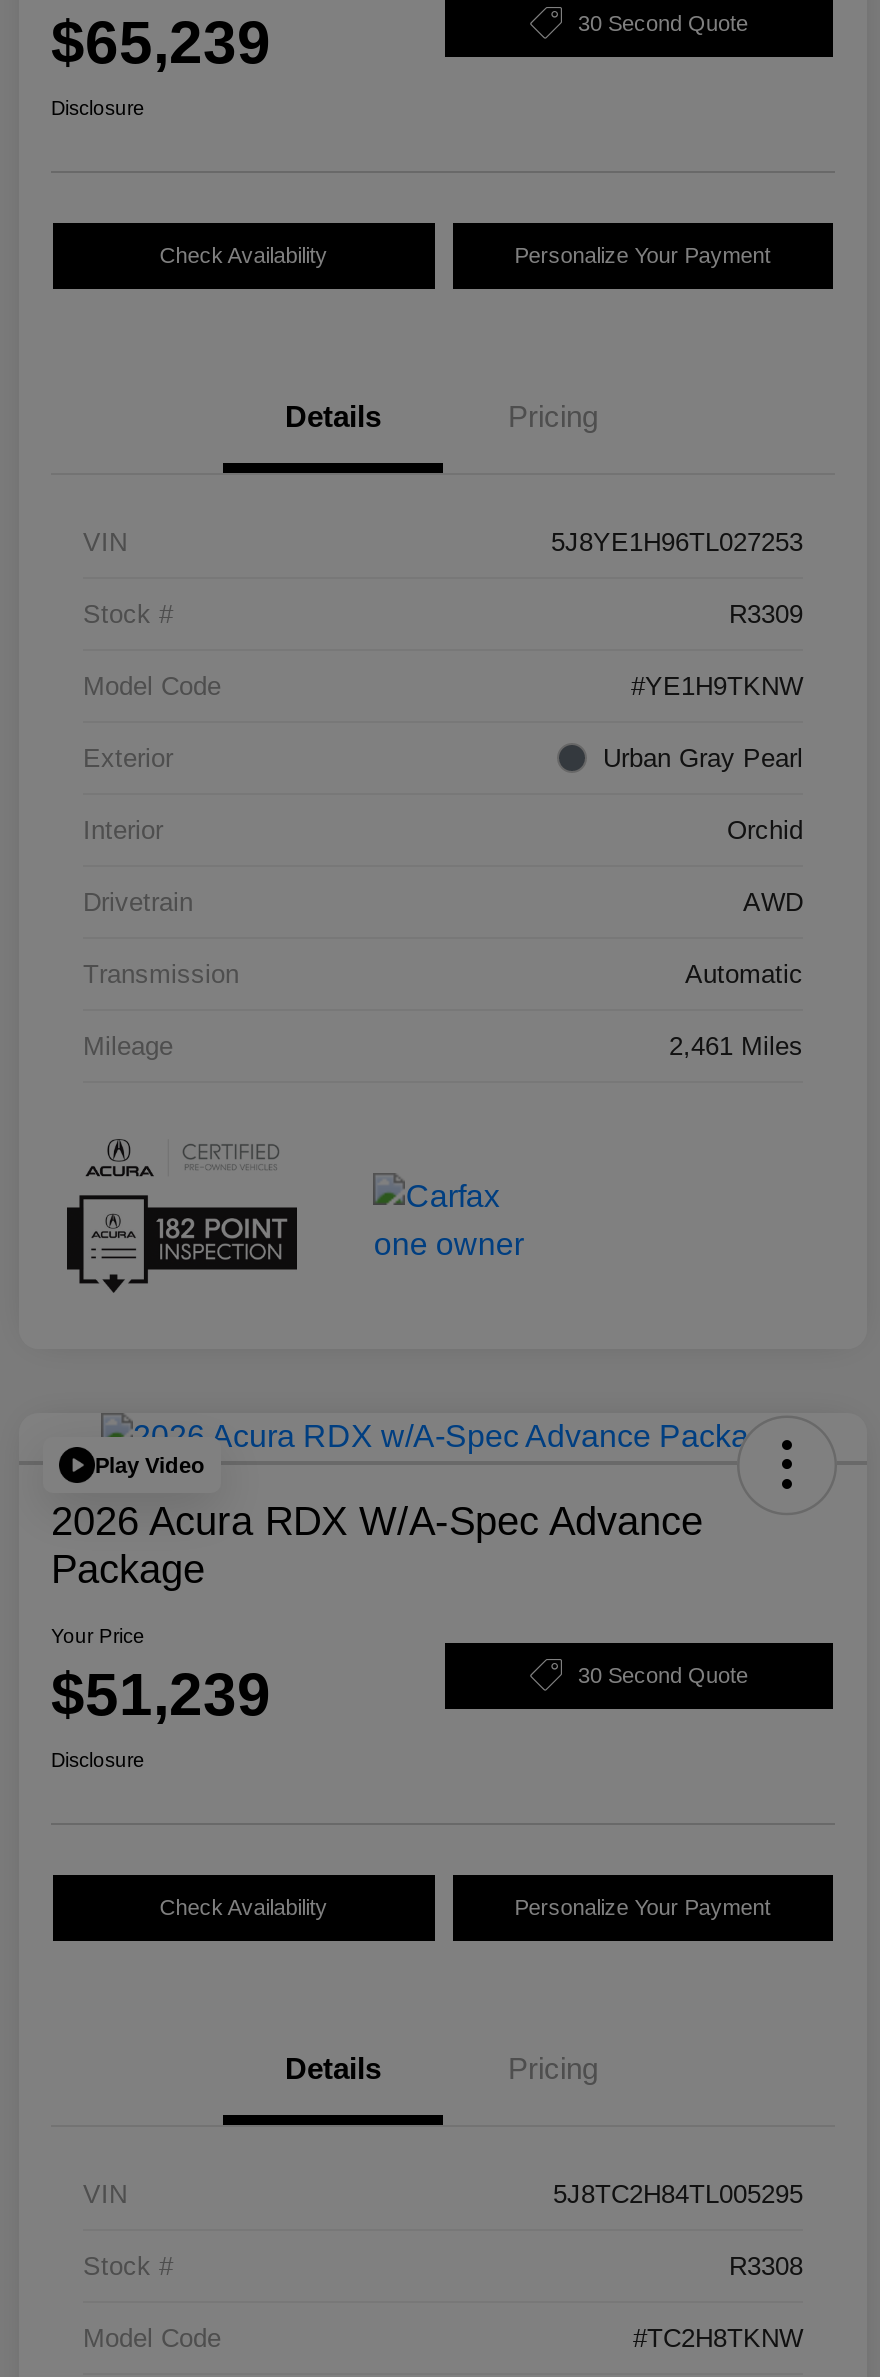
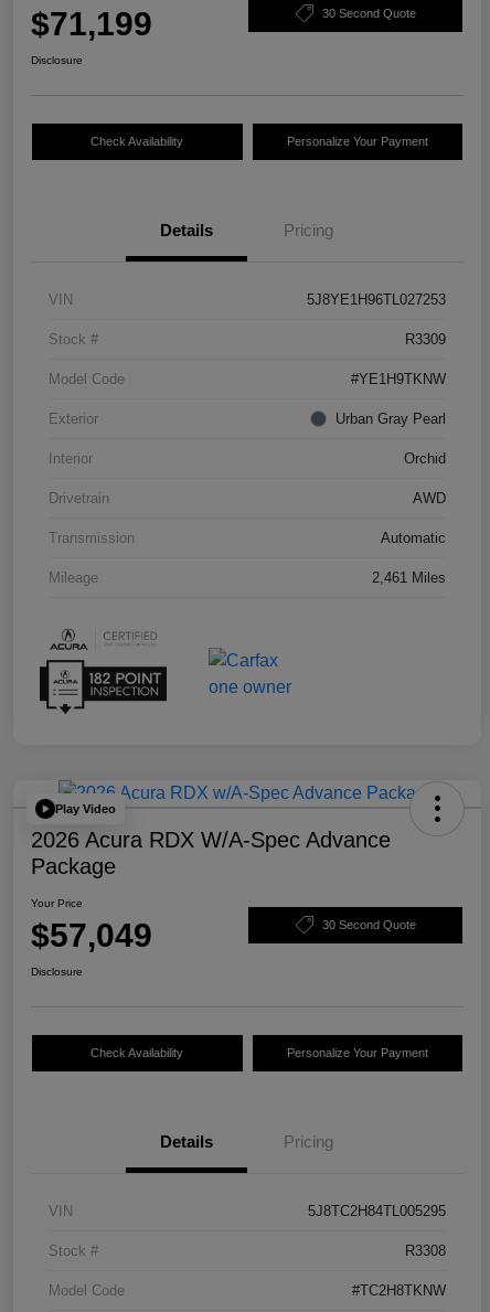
[51,9,271,75] $65,239 -> [31,6,152,42] $71,199
[51,1662,271,1728] $51,239 -> [31,917,152,954] $57,049

